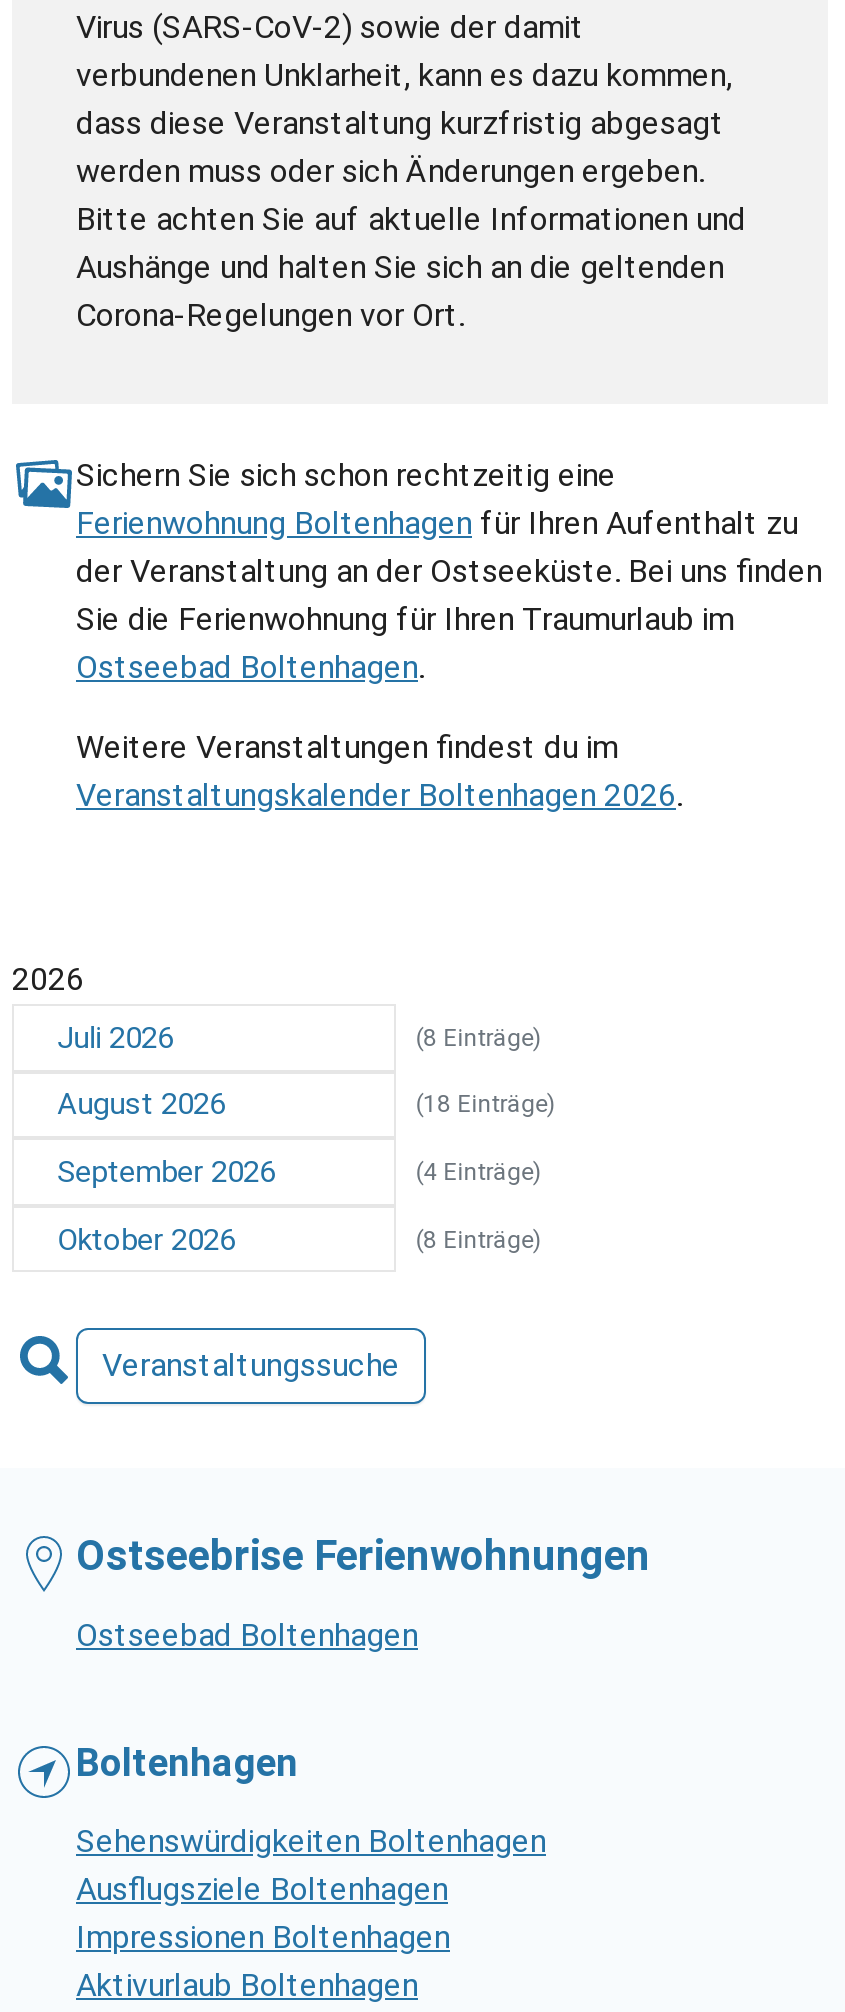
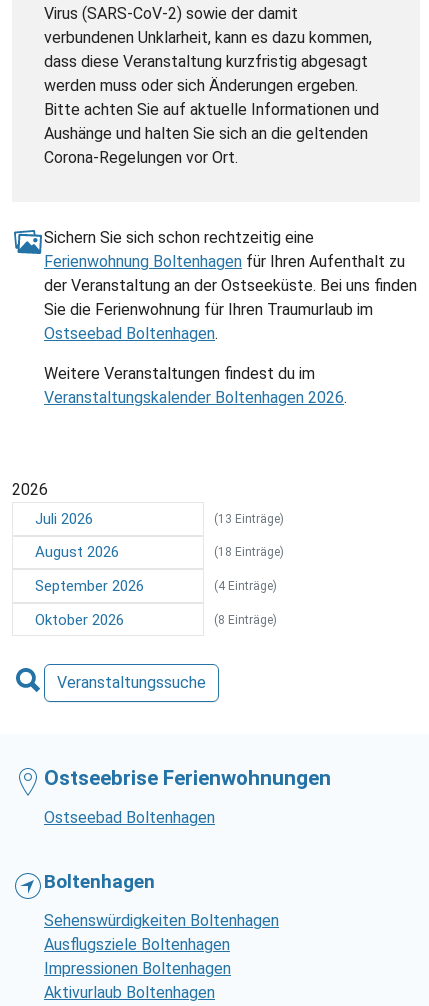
[415,1024,541,1052] (8 Einträge) -> [214,512,284,526] (13 Einträge)

